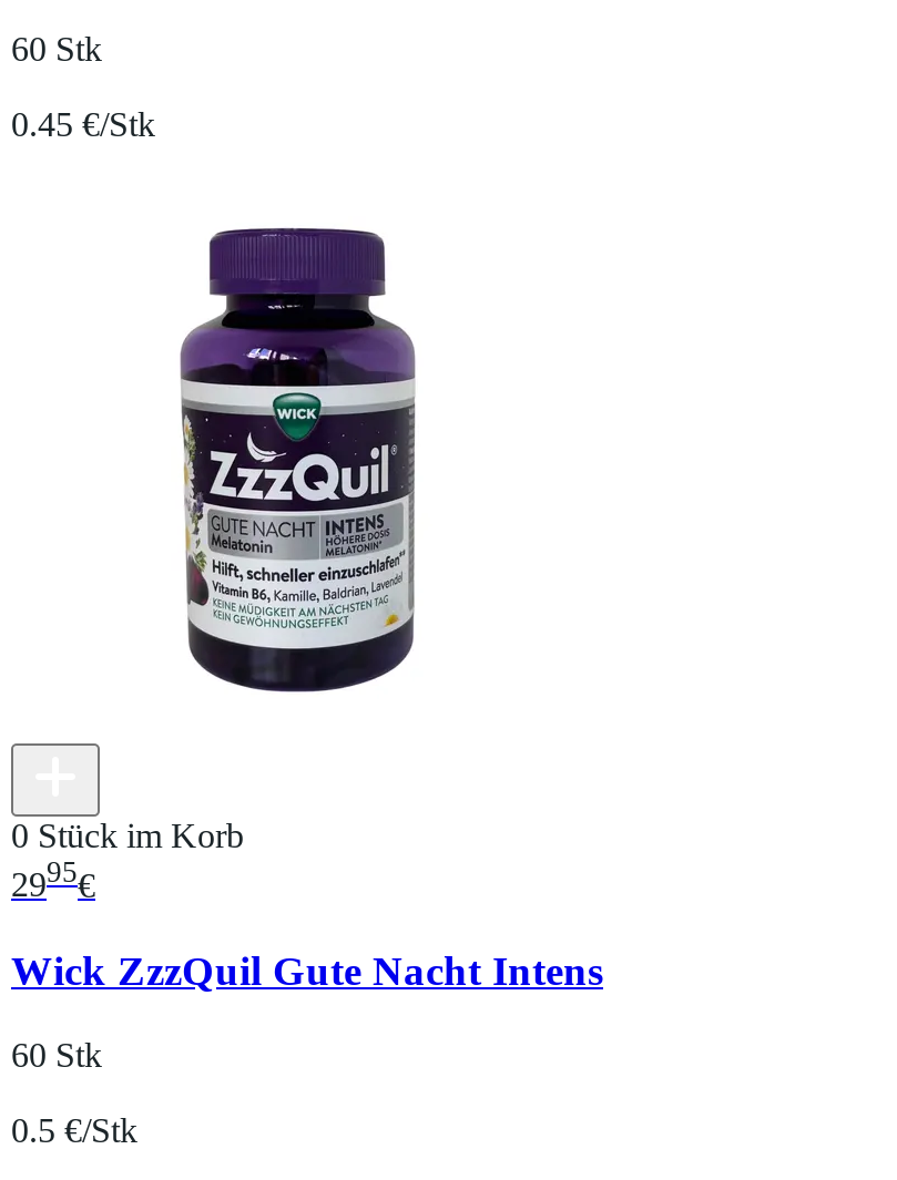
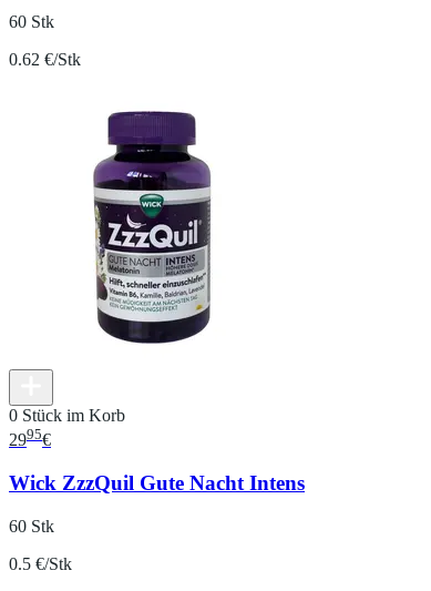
[11,104,155,142] 0.45 €/Stk -> [9,50,81,69] 0.62 €/Stk

